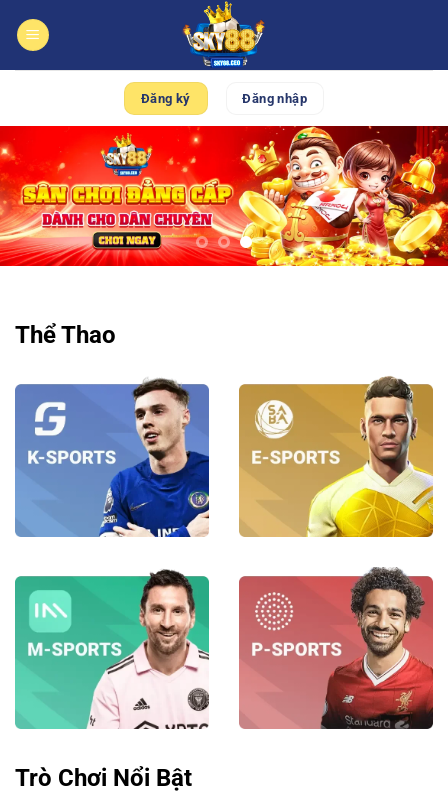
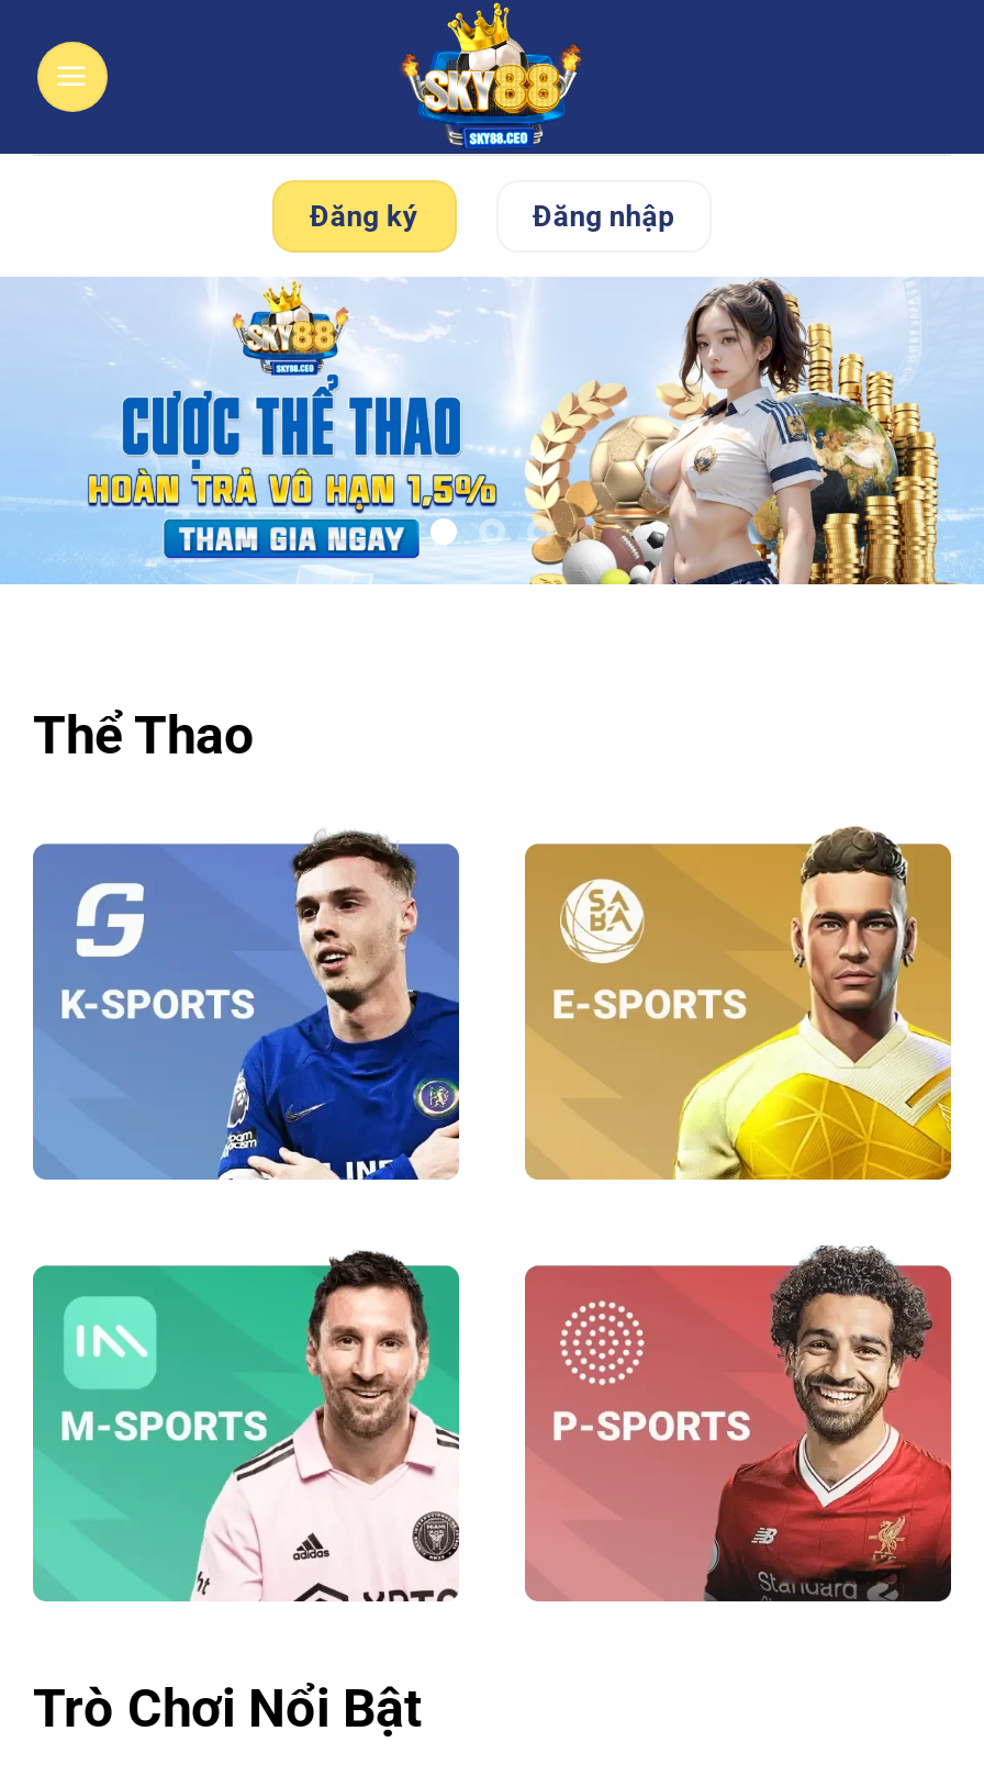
[3,125,445,267] [image] -> [7,277,977,587] [image]

